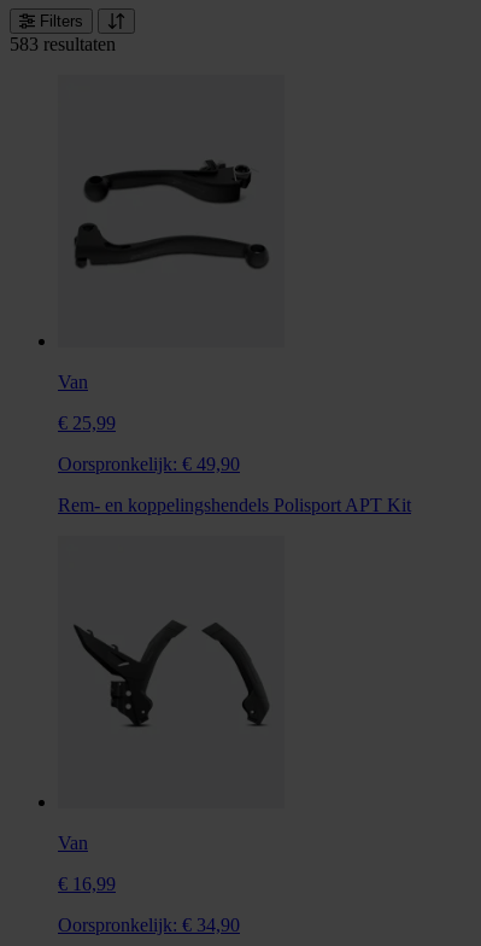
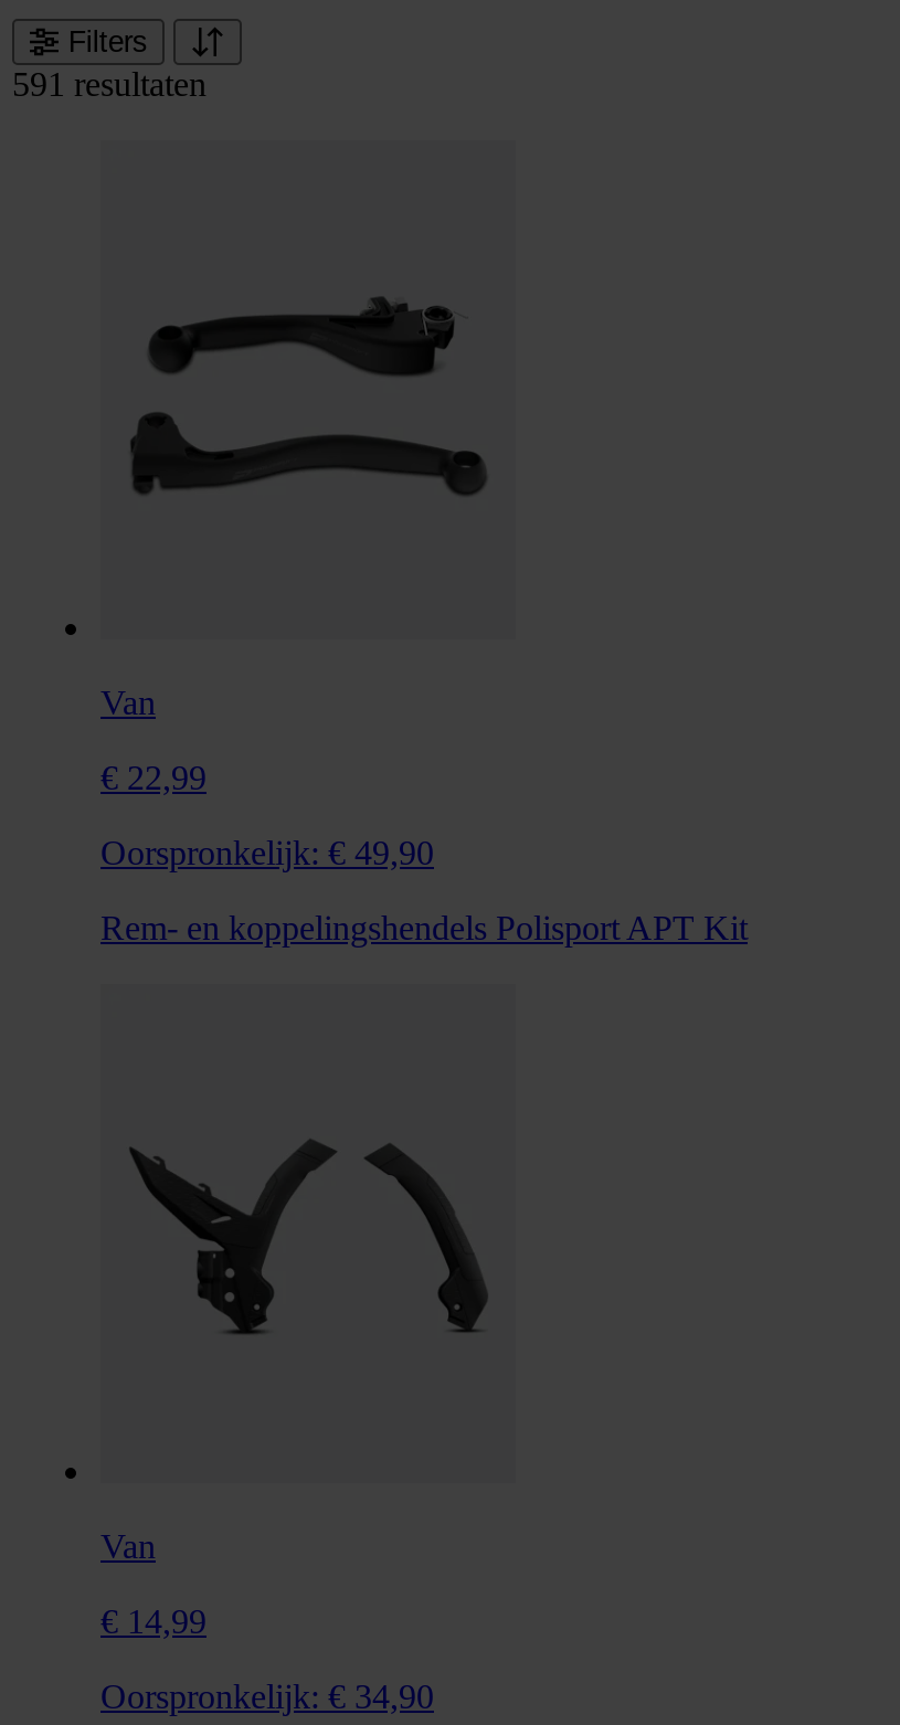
[10,34,116,55] 583 resultaten -> [12,66,207,103] 591 resultaten
[58,413,116,433] € 25,99 -> [100,759,207,796] € 22,99
[58,873,116,894] € 16,99 -> [100,1602,207,1640] € 14,99

